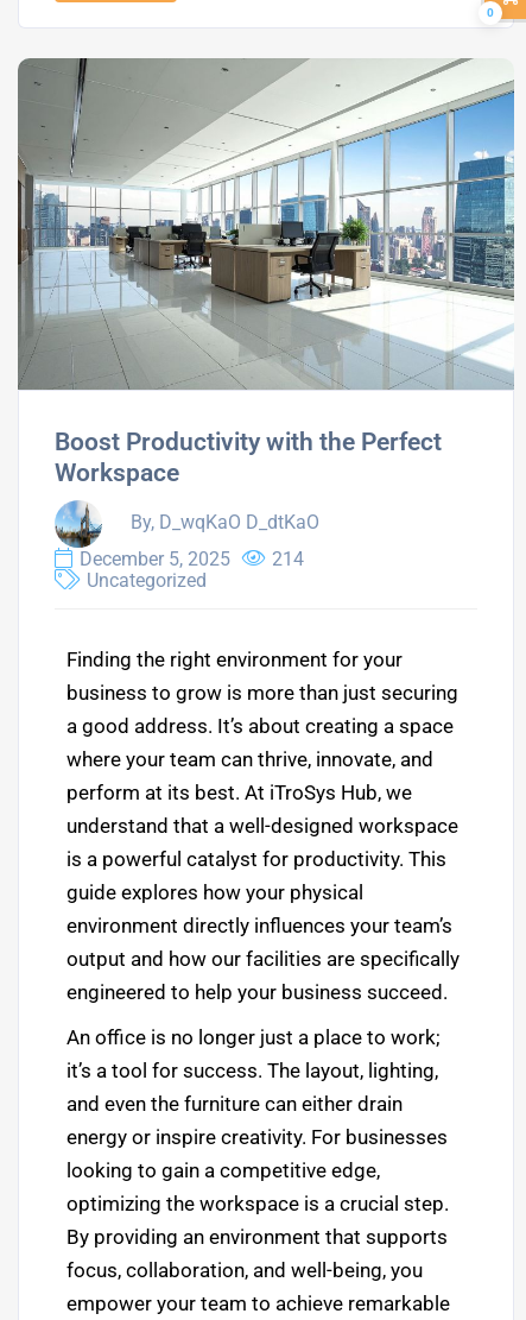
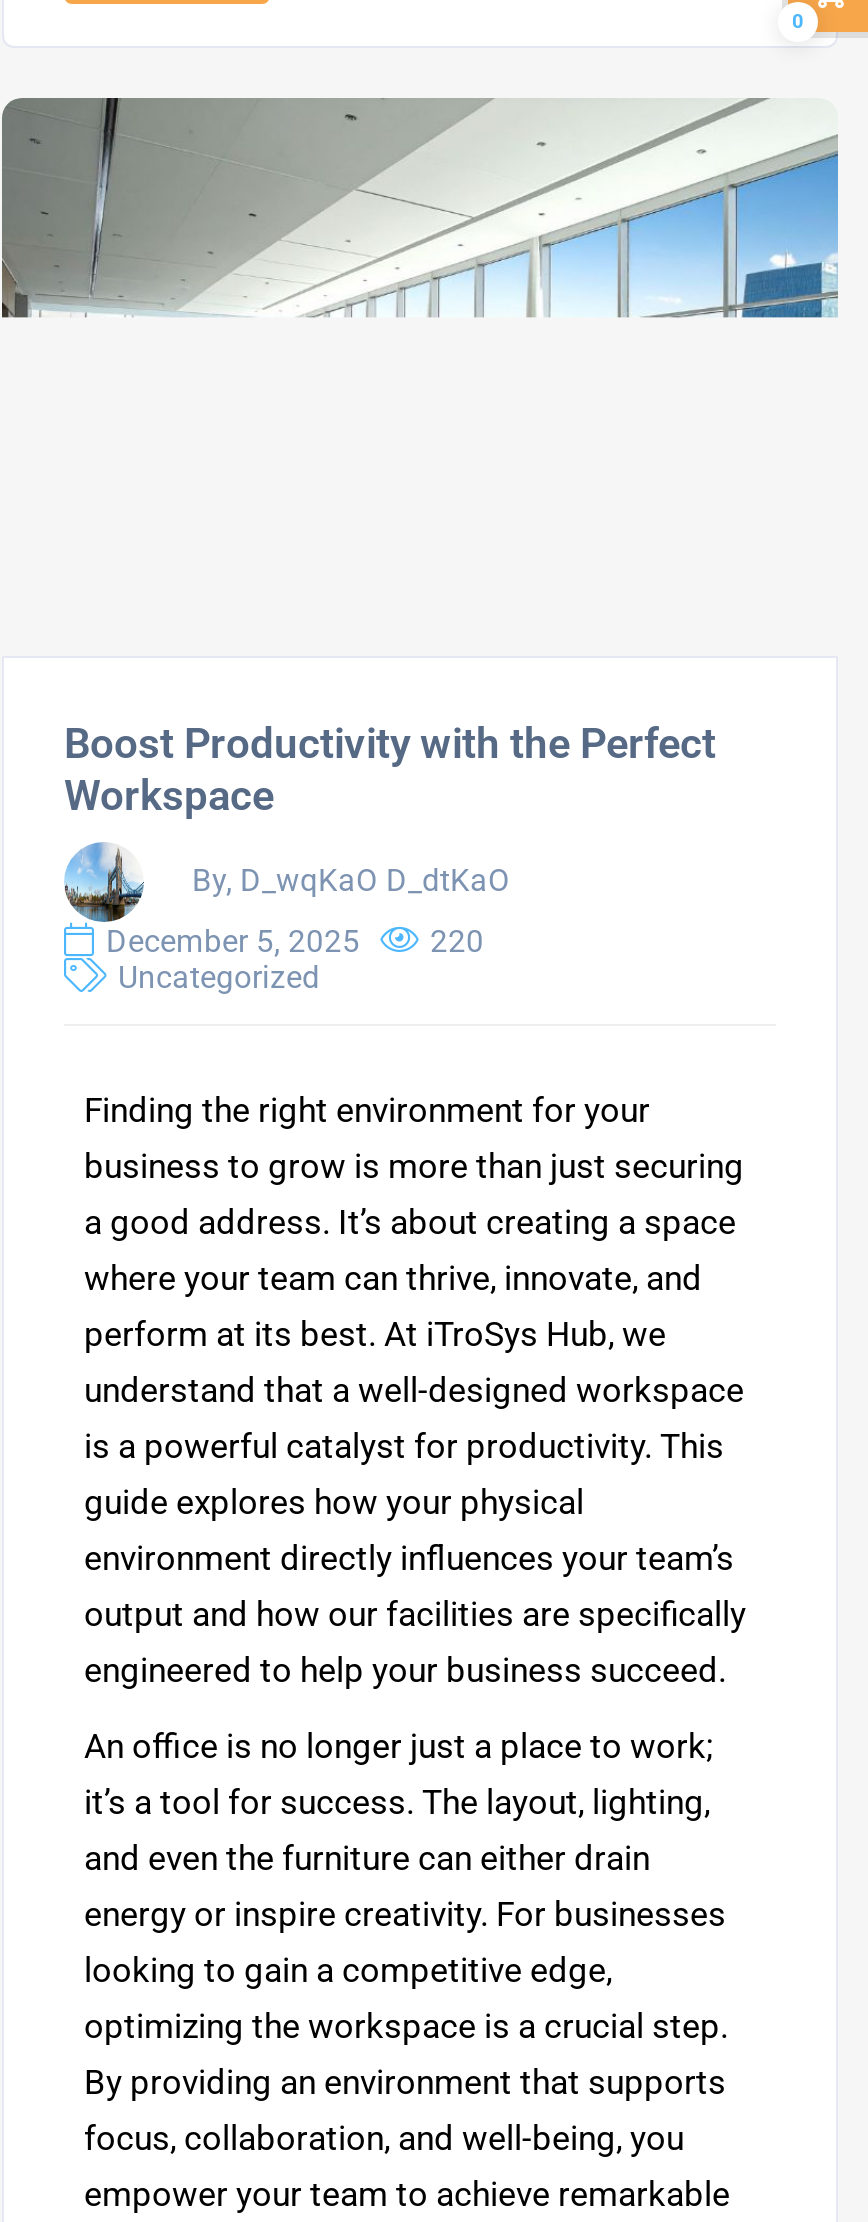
[17,188,515,391] [image] -> none
[80,547,304,570] December 5, 2025 214 -> [106,921,484,959] December 5, 2025 220

